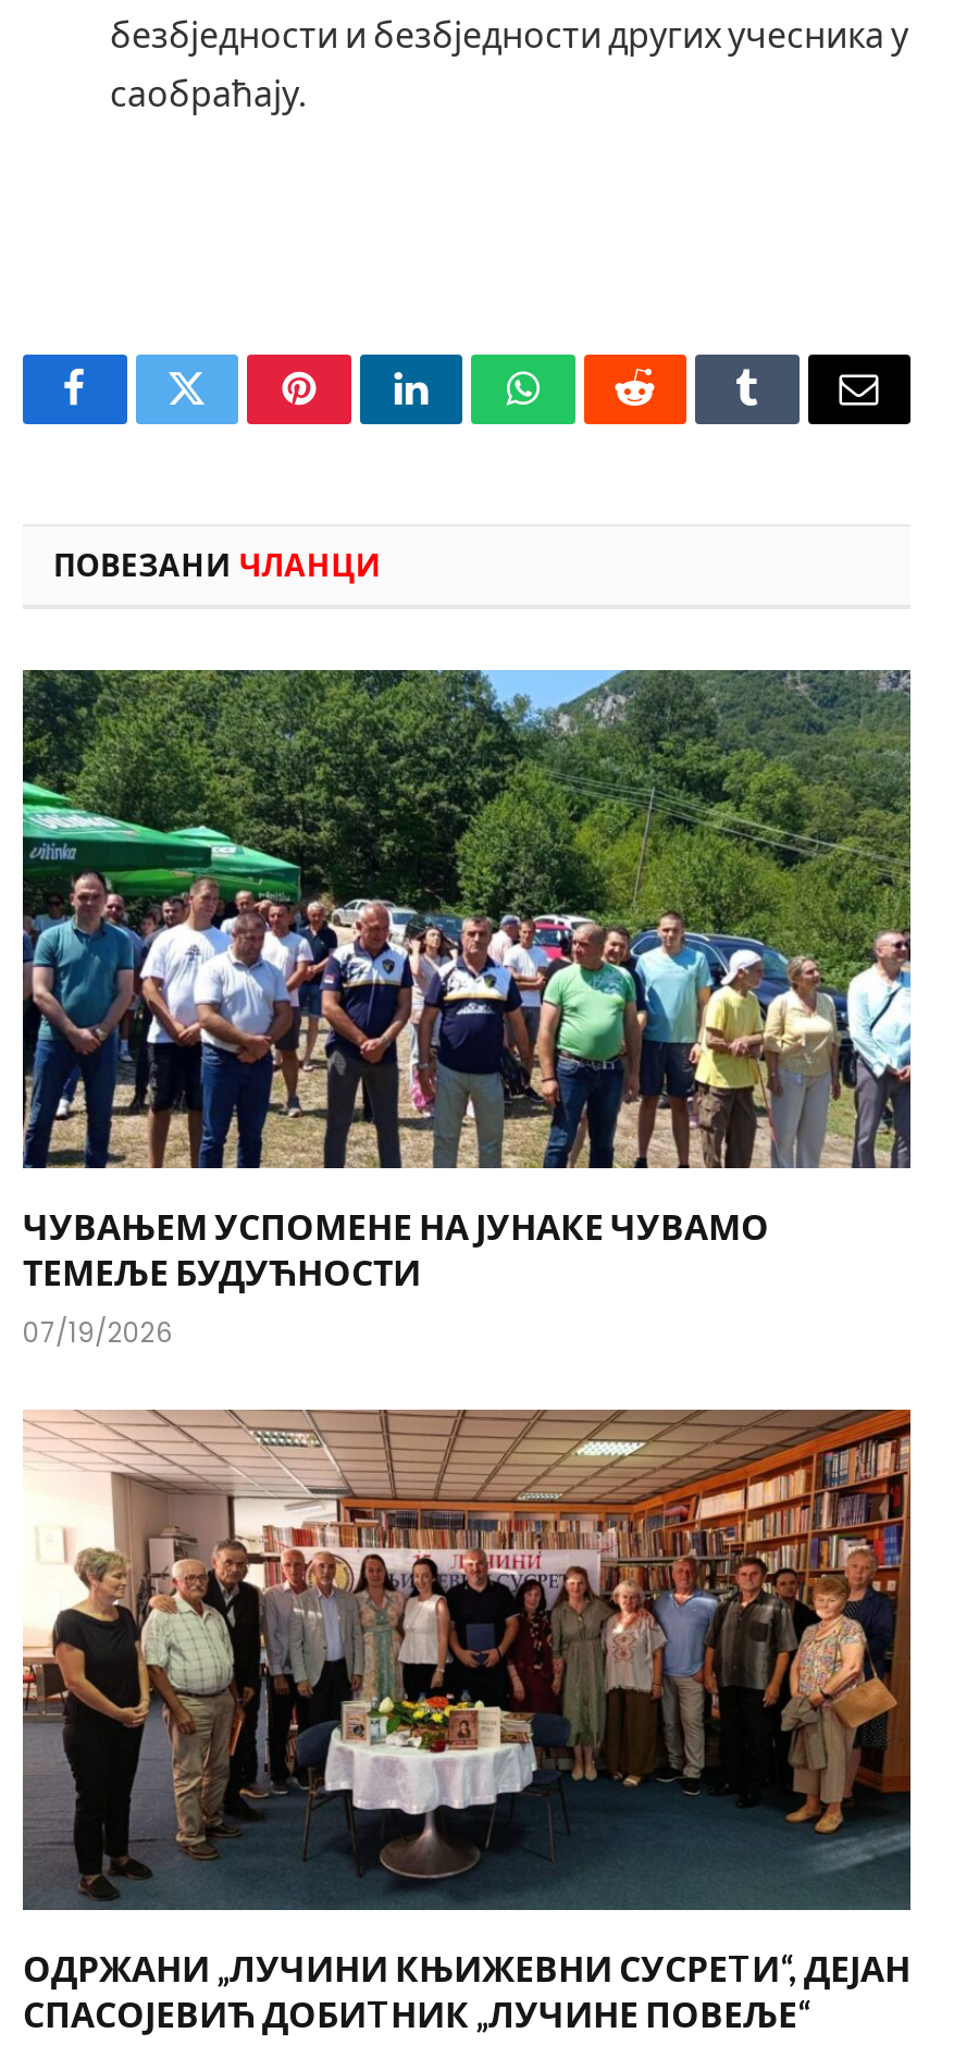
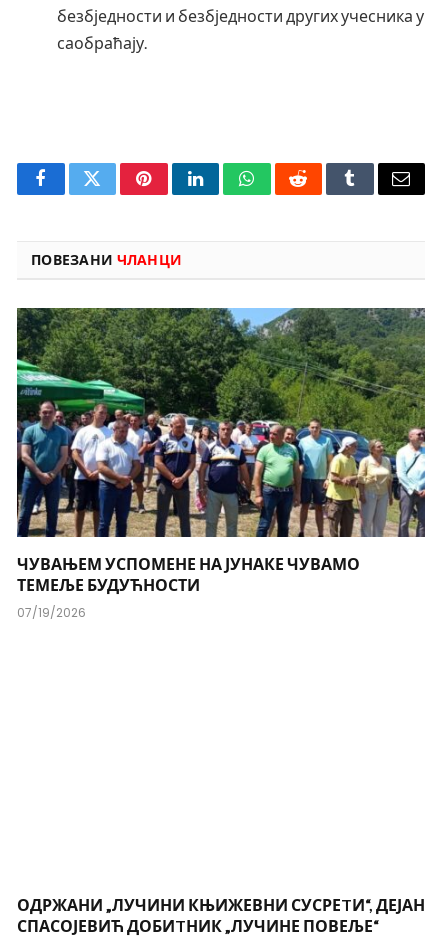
[21,1408,913,1912] [image] -> none

